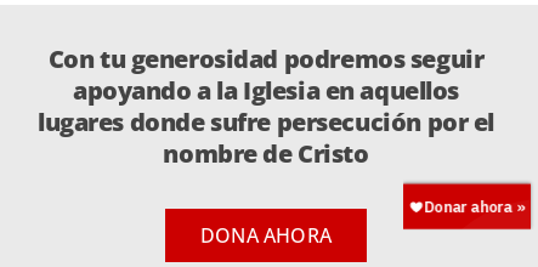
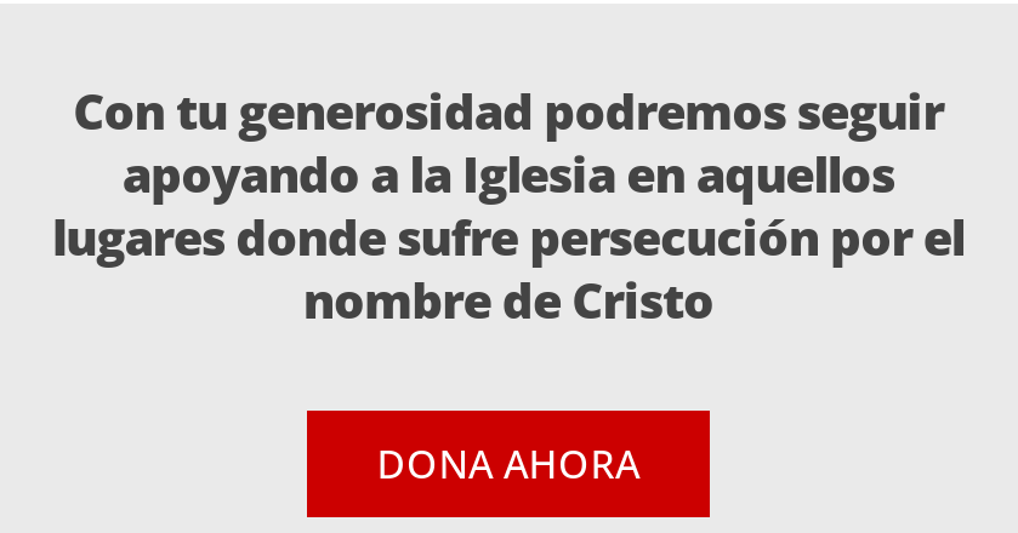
[402,181,532,231] [image] -> none

